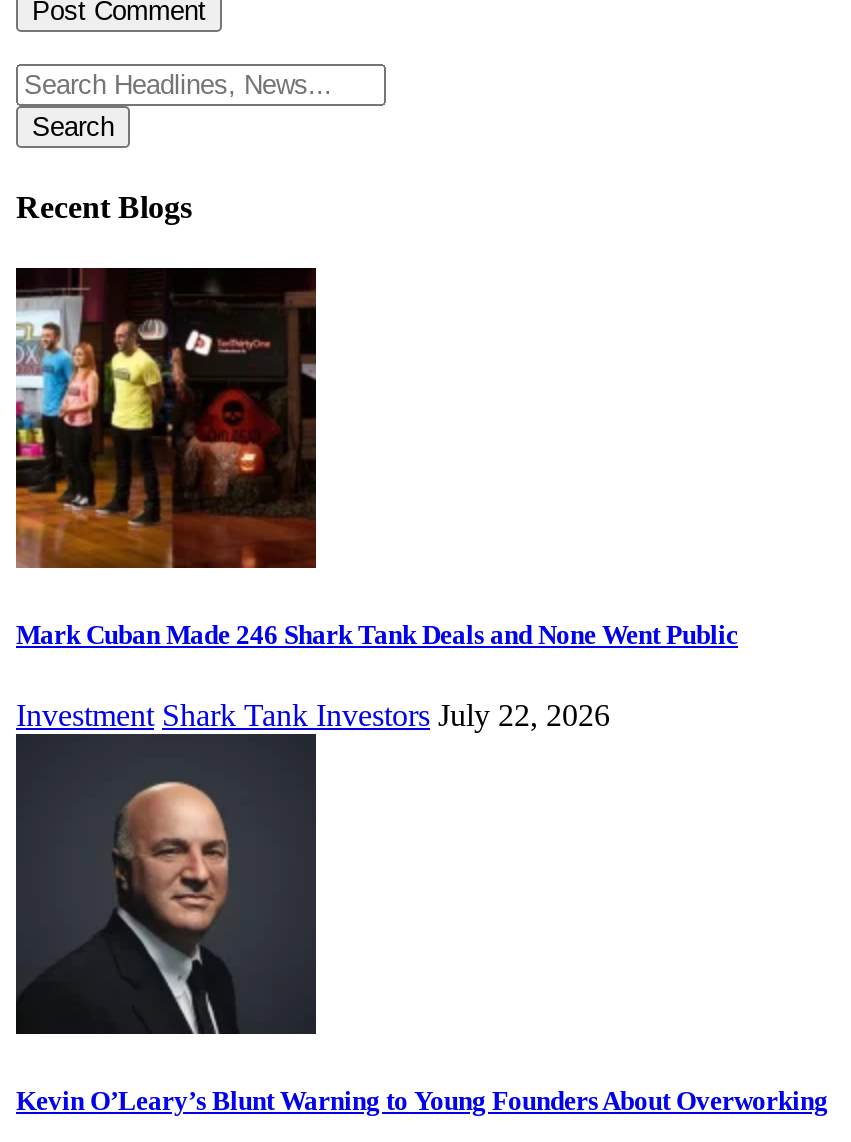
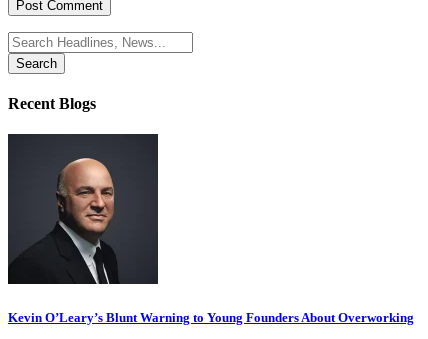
[14,268,738,731] [image] | Mark Cuban Made 246 Shark Tank Deals and None Went Public | Investment Shark Tank Investors July 22, 2026 -> none

